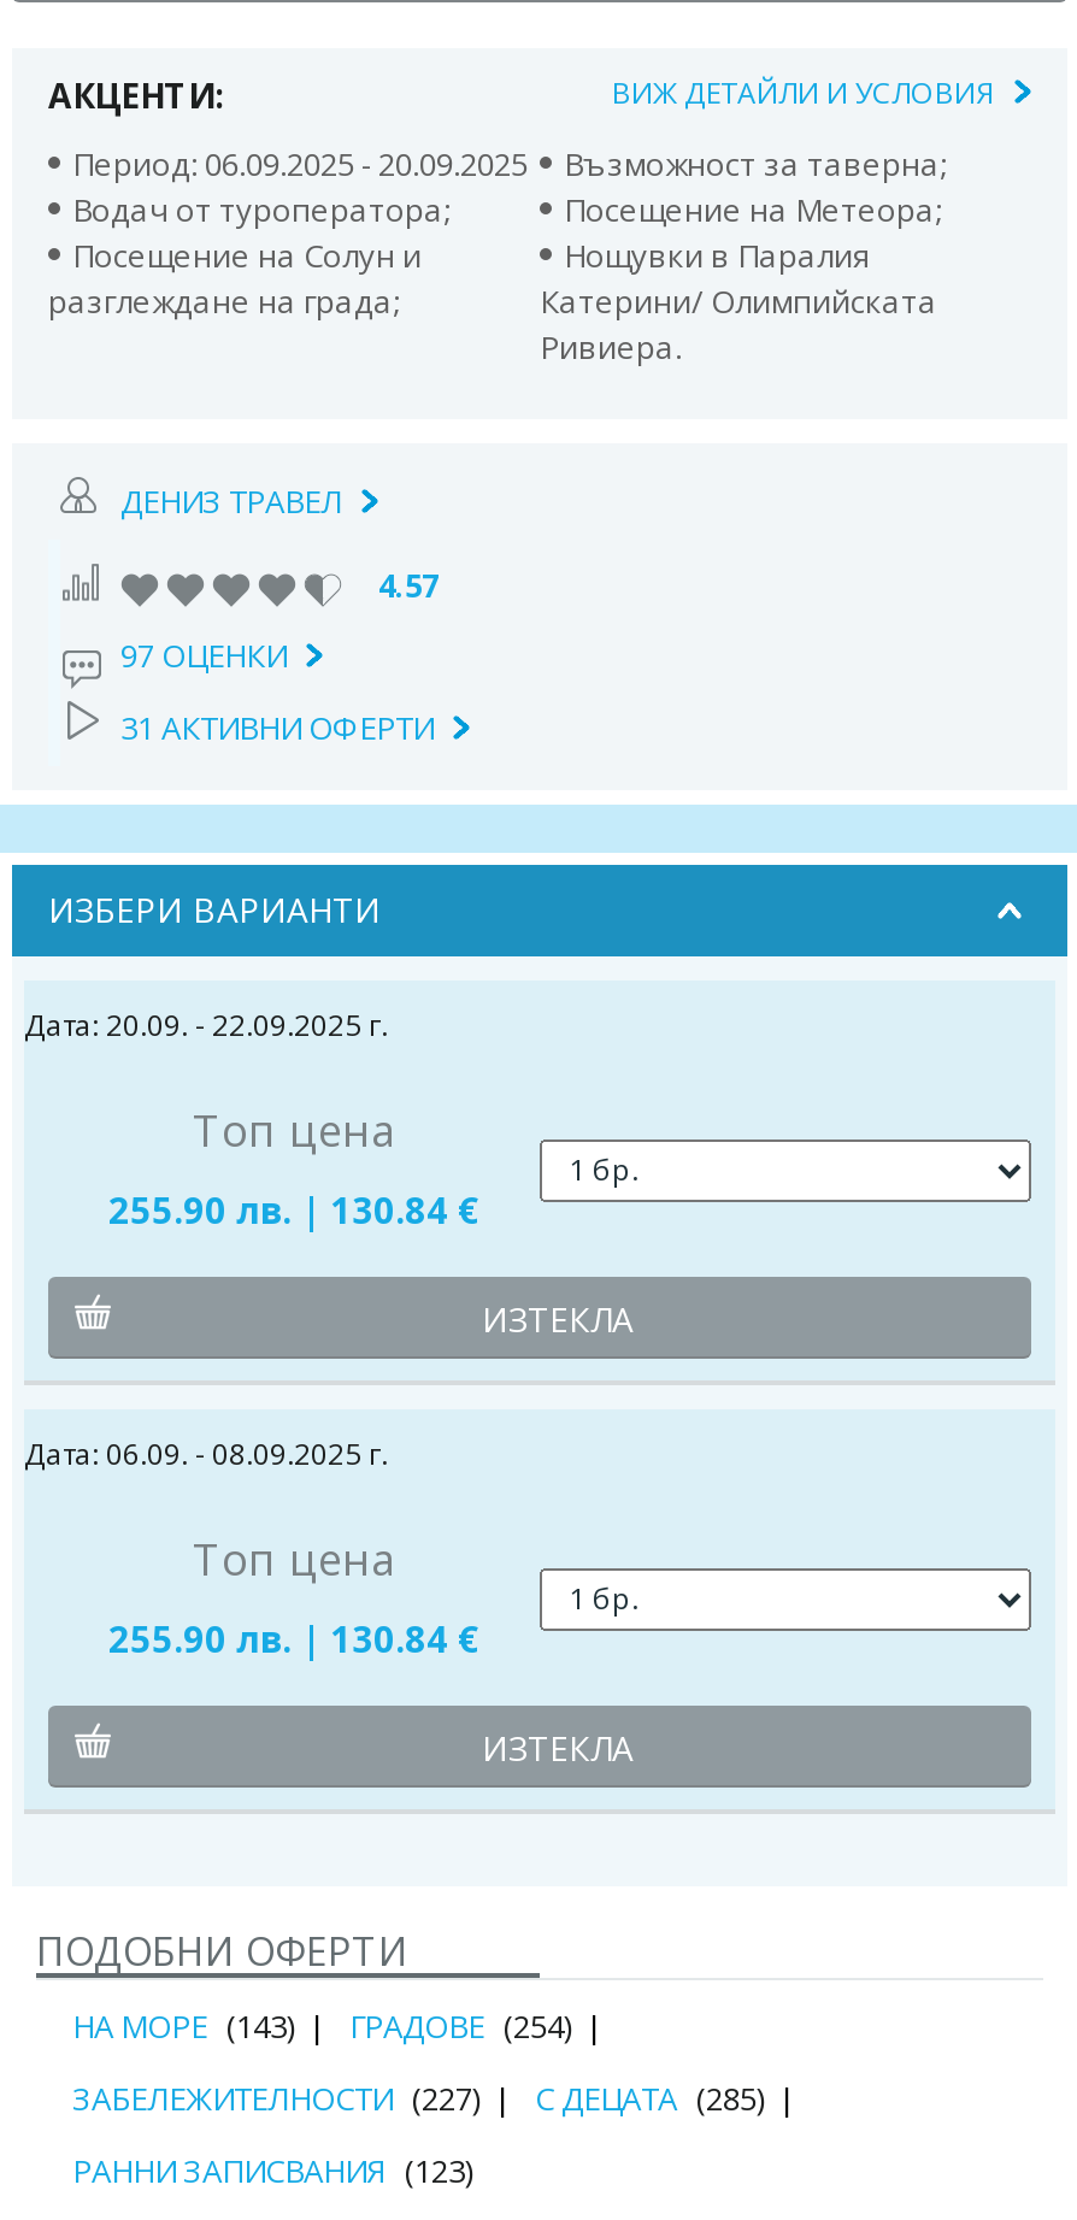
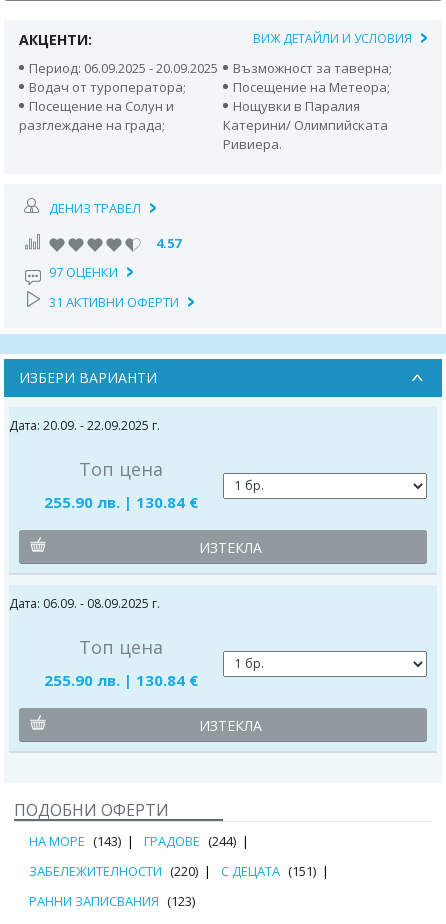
[72,2004,571,2047] НА МОРЕ (143) ГРАДОВЕ (254) -> [29,832,236,850] НА МОРЕ (143) ГРАДОВЕ (244)
[72,2076,479,2120] ЗАБЕЛЕЖИТЕЛНОСТИ (227) -> [29,862,198,880] ЗАБЕЛЕЖИТЕЛНОСТИ (220)
[535,2076,764,2120] С ДЕЦАТА (285) -> [221,862,316,880] С ДЕЦАТА (151)

